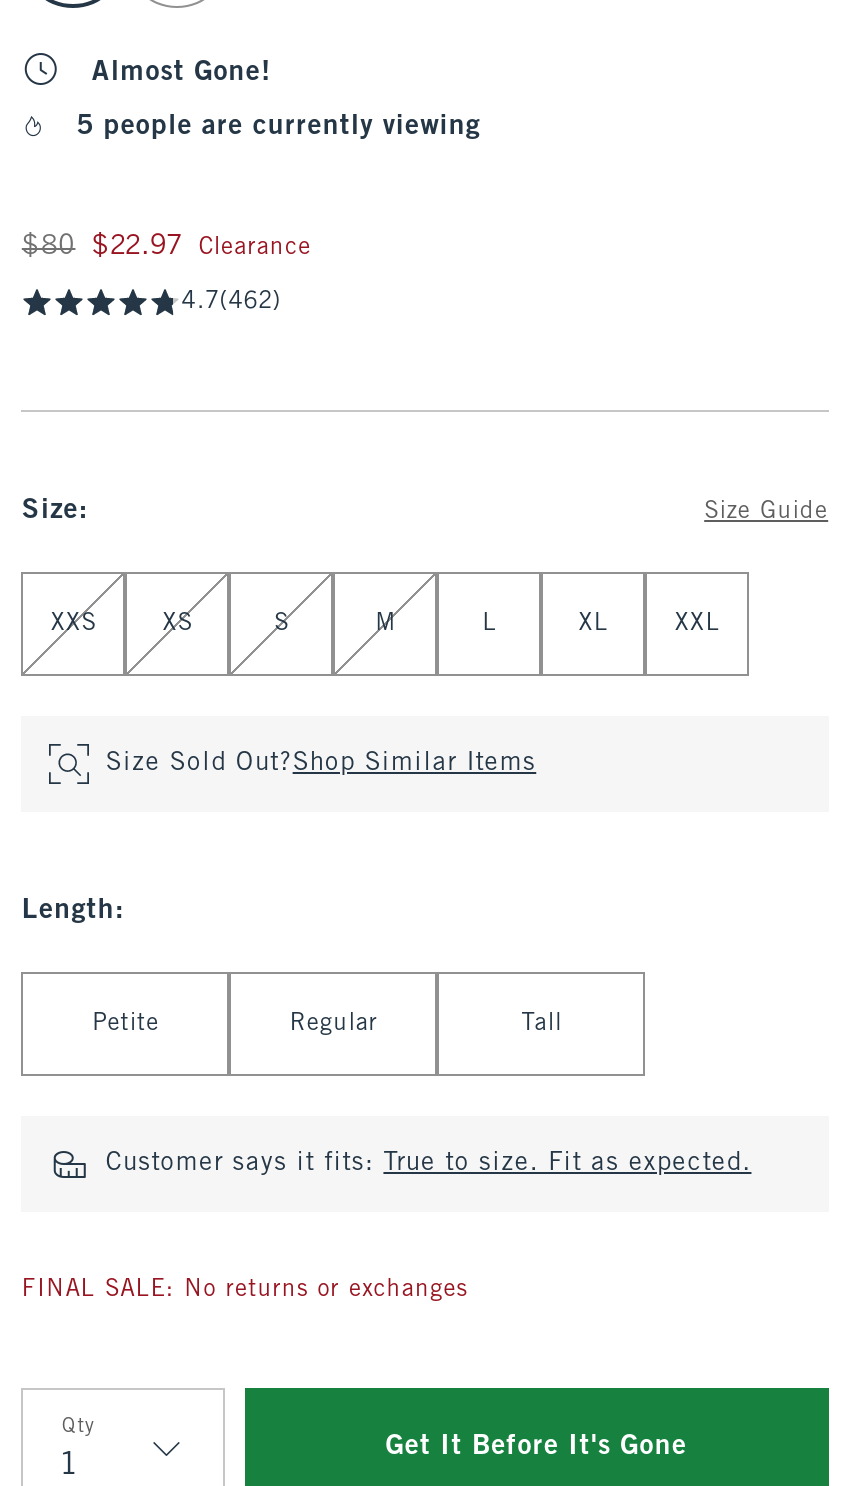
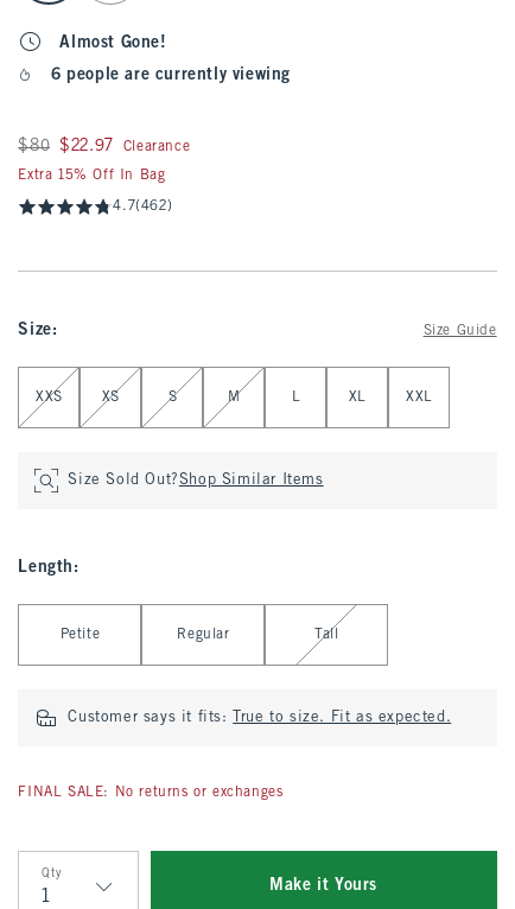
[77,114,481,140] 5 people are currently viewing -> [51,68,291,83] 6 people are currently viewing
none -> [18,169,165,183] Extra 15% Off In Bag
[386,1434,687,1460] Get It Before It's Gone -> [270,878,377,894] Make it Yours

